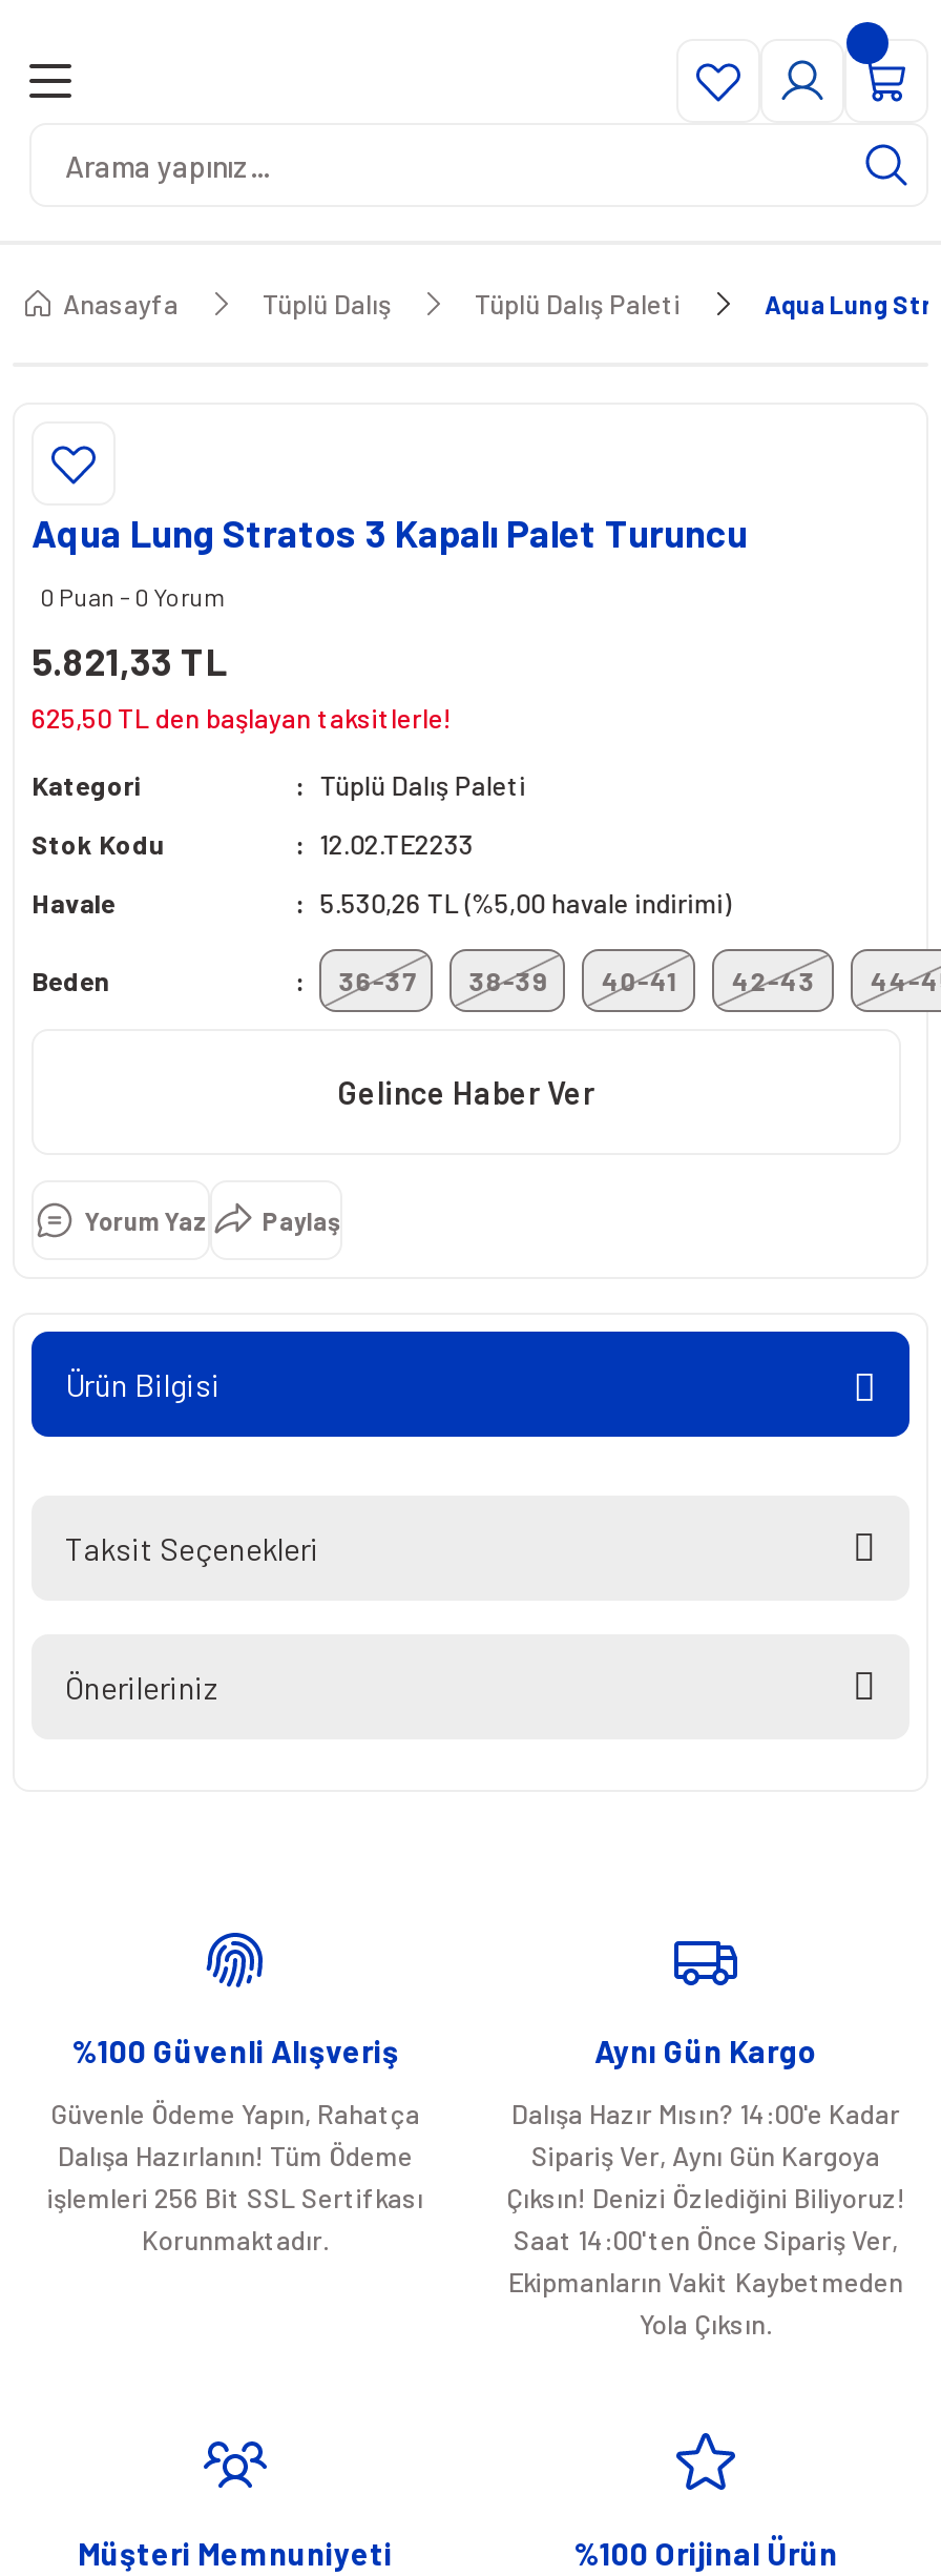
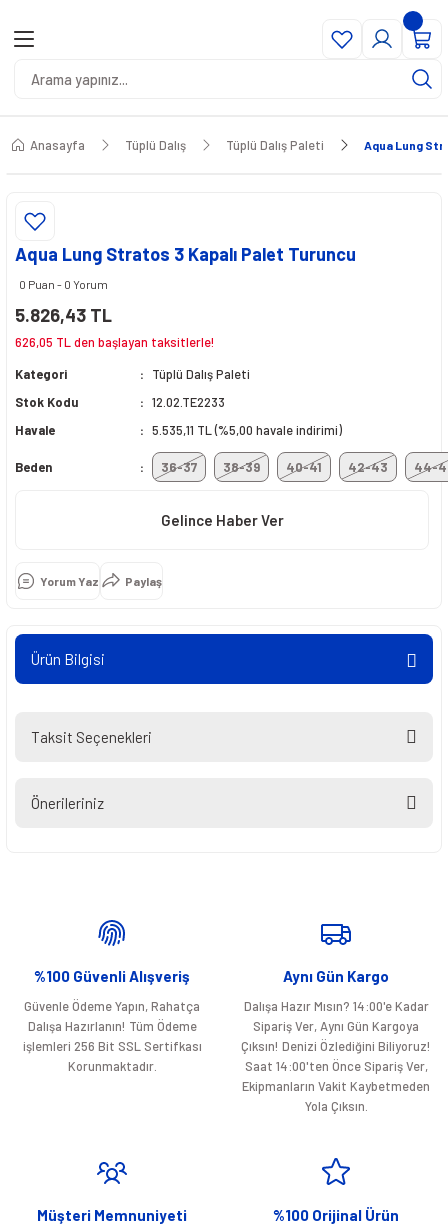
[32,638,227,684] 5.821,33 TL -> [15,304,112,326] 5.826,43 TL
[32,701,452,735] 625,50 TL den başlayan taksitlerle! -> [15,334,215,350] 626,05 TL den başlayan taksitlerle!
[320,886,732,920] 5.530,26 TL (%5,00 havale indirimi) -> [152,422,342,438] 5.535,11 TL (%5,00 havale indirimi)

